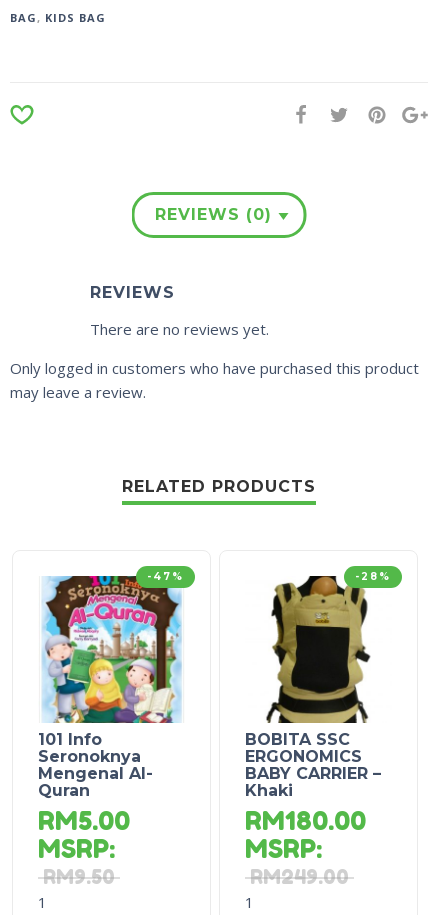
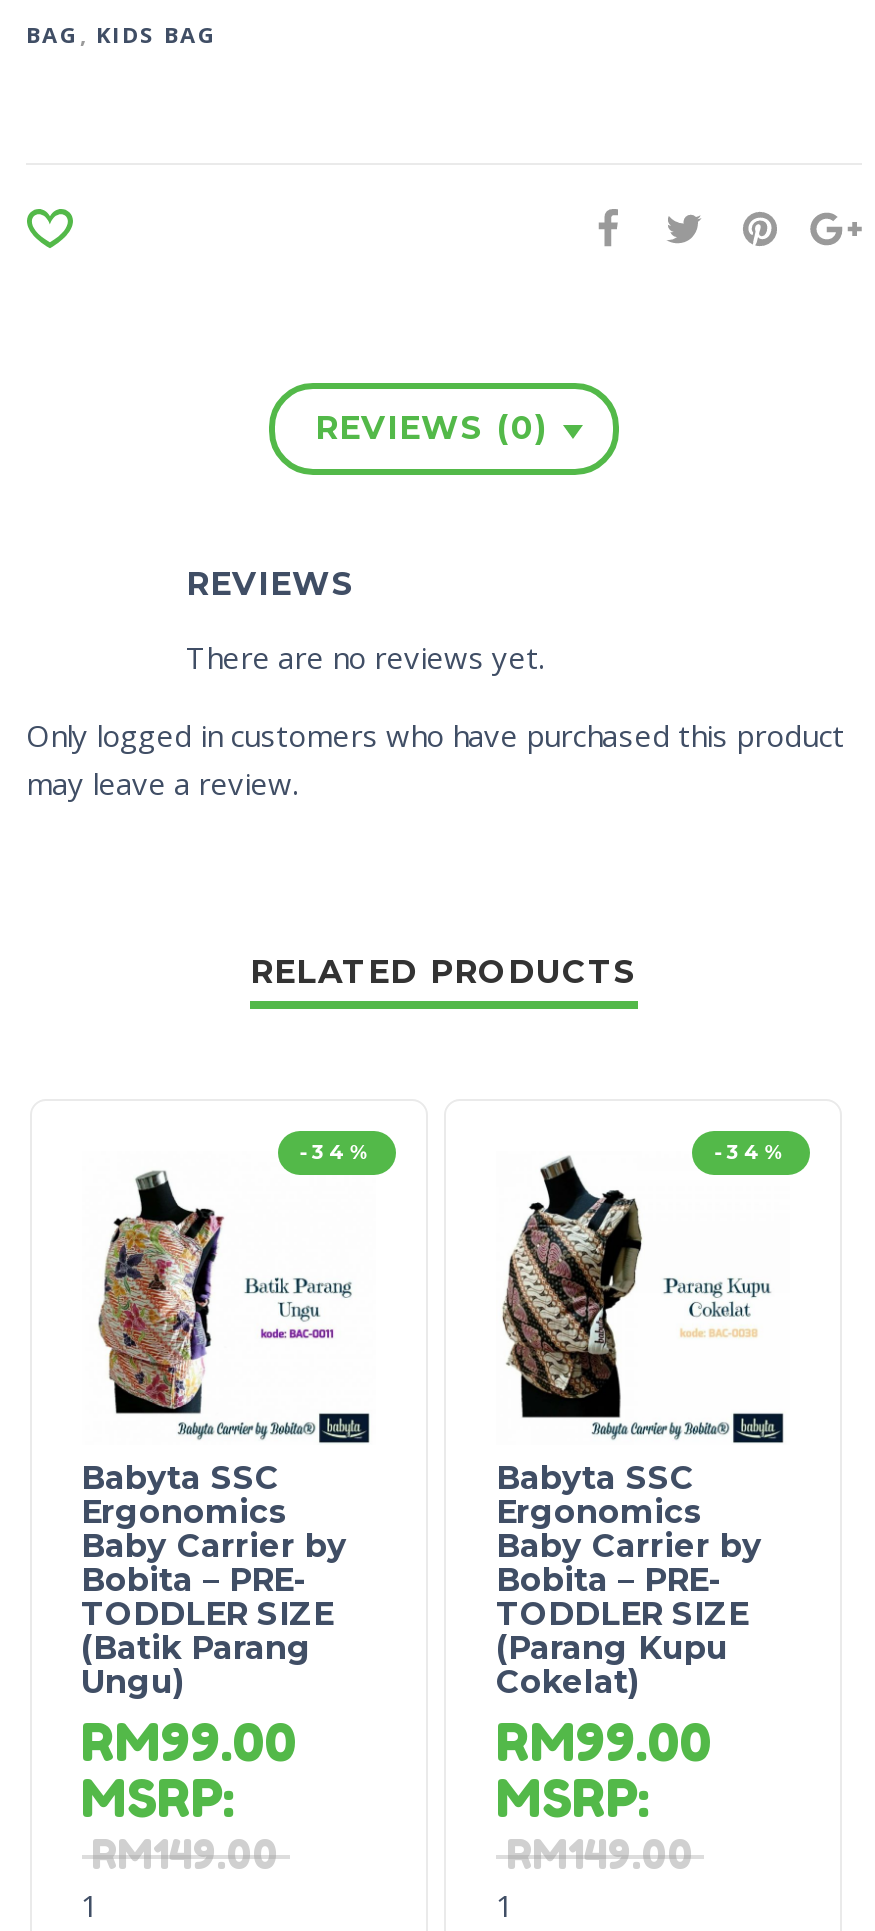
[37,575,182,836] [image] | 101 Info | Seronoknya | Mengenal Al- | Quran | RM5.00 -> [81,1169,372,1774] [image] | Babyta SSC | Ergonomics | Baby Carrier by | Bobita – PRE- | TODDLER SIZE | (Batik Parang | Ungu) | RM99.00
[147,570,184,583] -47% -> [299,1139,373,1165] -34%
[252,570,391,683] [image] | -28% -> [500,1139,788,1445] [image] | -34%
[245,730,381,836] BOBITA SSC | ERGONOMICS | BABY CARRIER – | Khaki | RM180.00 -> [496,1460,762,1774] Babyta SSC | Ergonomics | Baby Carrier by | Bobita – PRE- | TODDLER SIZE | (Parang Kupu | Cokelat) | RM99.00
[42,865,114,889] RM9.50 -> [91,1832,279,1880] RM149.00
[250,865,349,889] RM249.00 -> [506,1832,694,1880] RM149.00

